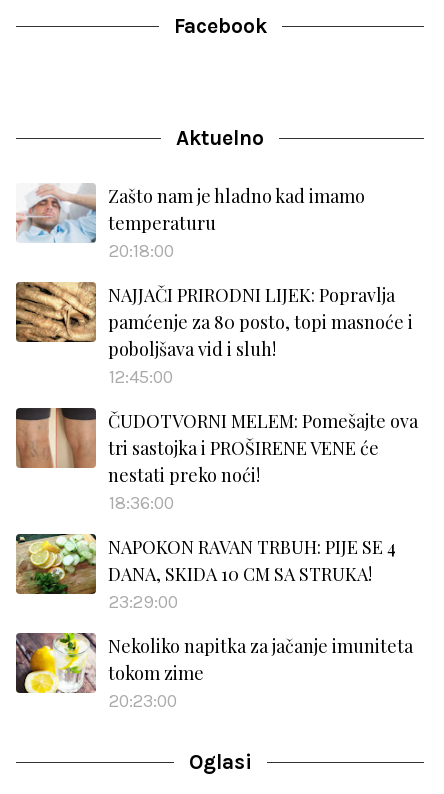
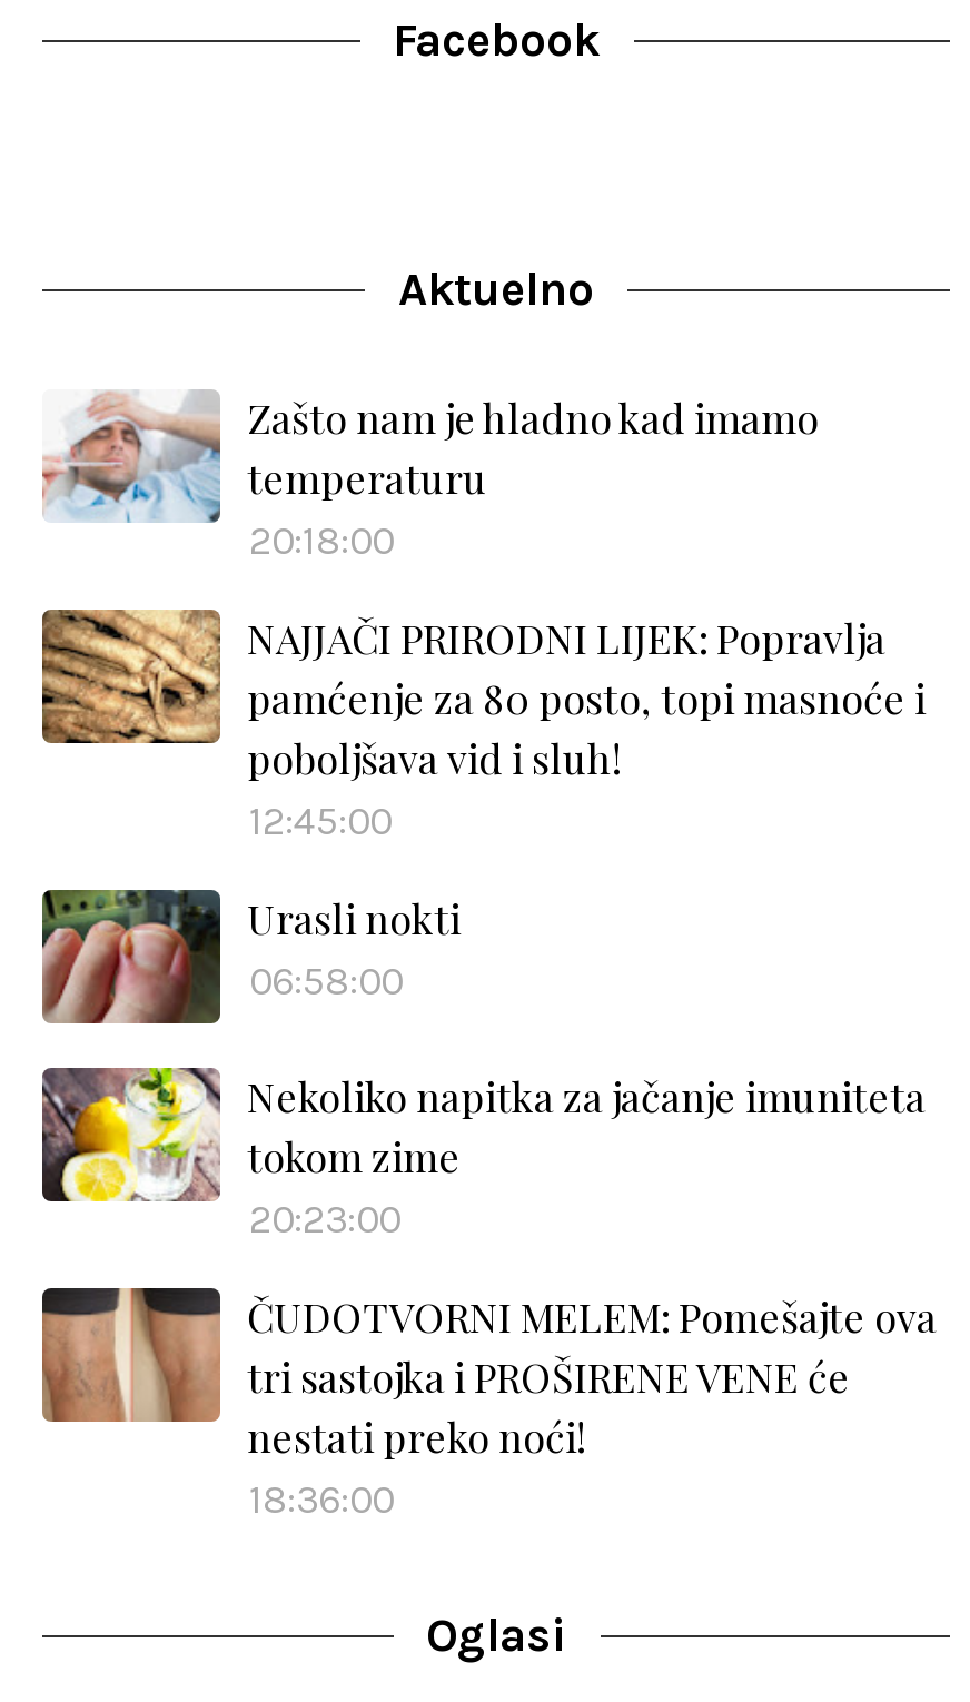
none -> [40,888,461,1026] [image] | Urasli nokti | 06:58:00
moved [15,406,418,514] -> [40,1284,937,1524]: [image] | ČUDOTVORNI MELEM: Pomešajte ova | tri sastojka i PROŠIRENE VENE će | nestati preko noći! | 18:36:00
[15,533,396,613] [image] | NAPOKON RAVAN TRBUH: PIJE SE 4 | DANA, SKIDA 10 CM SA STRUKA! | 23:29:00 -> none
moved [15,632,413,712] -> [40,1066,926,1244]: [image] | Nekoliko napitka za jačanje imuniteta | tokom zime | 20:23:00

